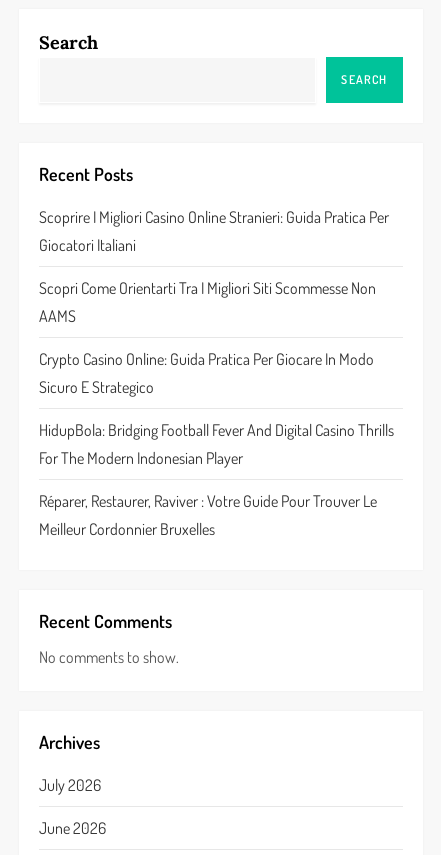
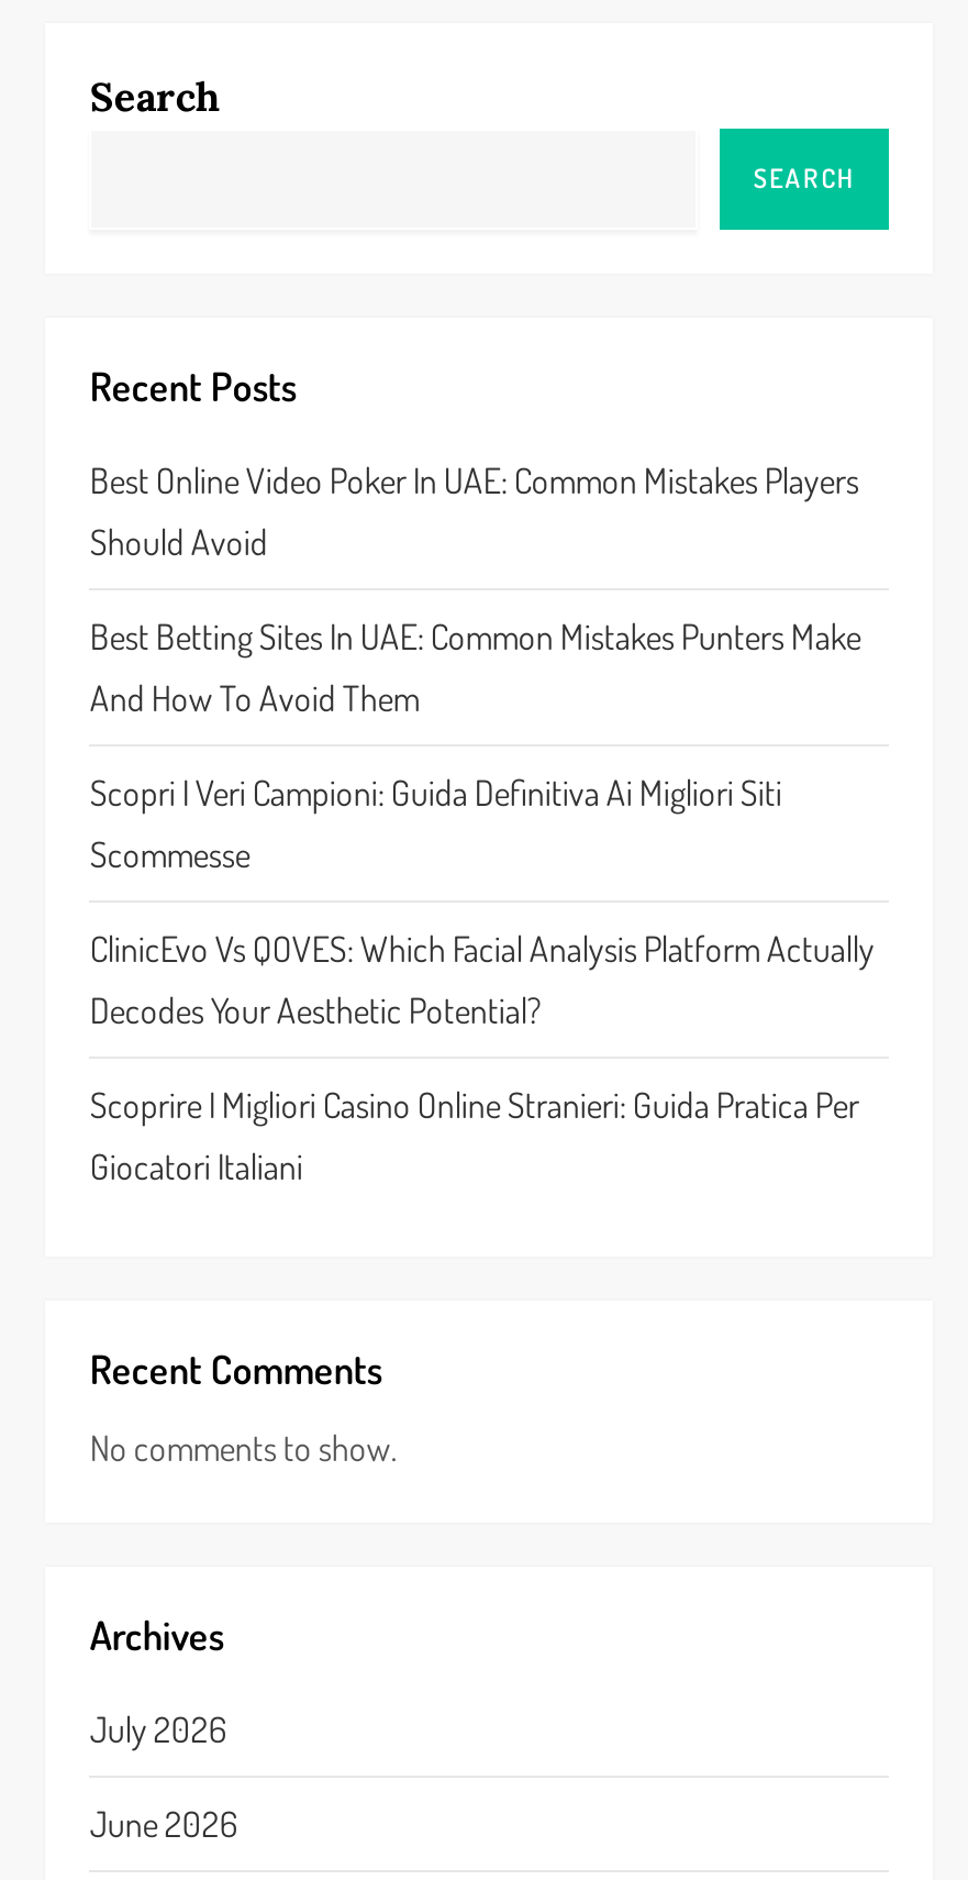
none -> [90,458,874,1032] Best Online Video Poker In UAE: Common Mistakes Players | Should Avoid | Best Betting Sites In UAE: Common Mistakes Punters Make | And How To Avoid Them | Scopri I Veri Campioni: Guida Definitiva Ai Migliori Siti | Scommesse | ClinicEvo Vs QOVES: Which Facial Analysis Platform Actually | Decodes Your Aesthetic Potential?
moved [39,207,389,255] -> [90,1083,859,1188]: Scoprire I Migliori Casino Online Stranieri: Guida Pratica Per | Giocatori Italiani
[39,278,394,539] Scopri Come Orientarti Tra I Migliori Siti Scommesse Non | AAMS | Crypto Casino Online: Guida Pratica Per Giocare In Modo | Sicuro E Strategico | HidupBola: Bridging Football Fever And Digital Casino Thrills | For The Modern Indonesian Player | Réparer, Restaurer, Raviver : Votre Guide Pour Trouver Le | Meilleur Cordonnier Bruxelles -> none

